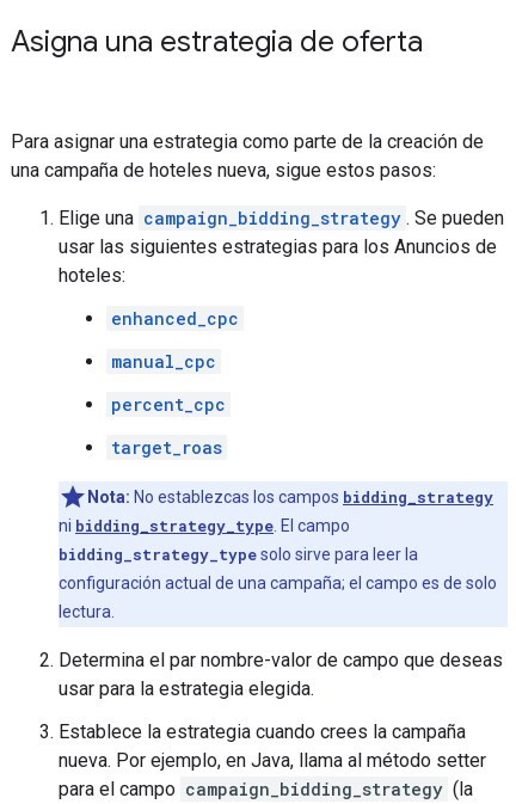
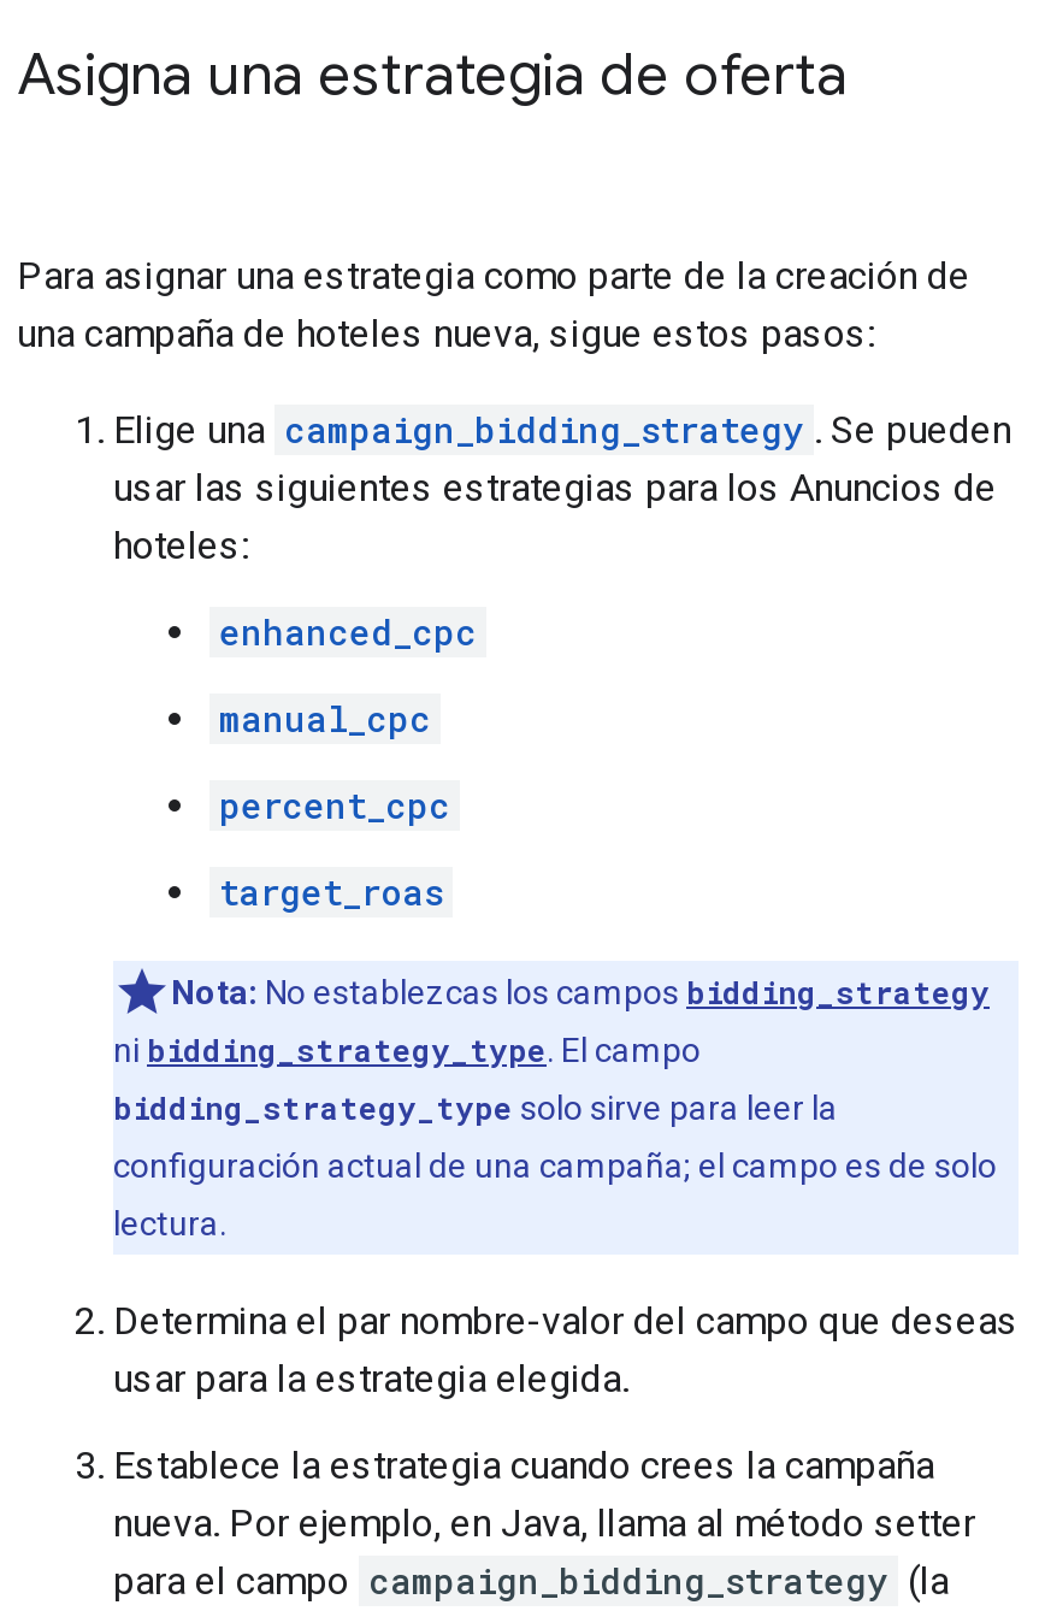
[59,649,503,671] Determina el par nombre-valor de campo que deseas -> [113,1298,1019,1344] Determina el par nombre-valor del campo que deseas

